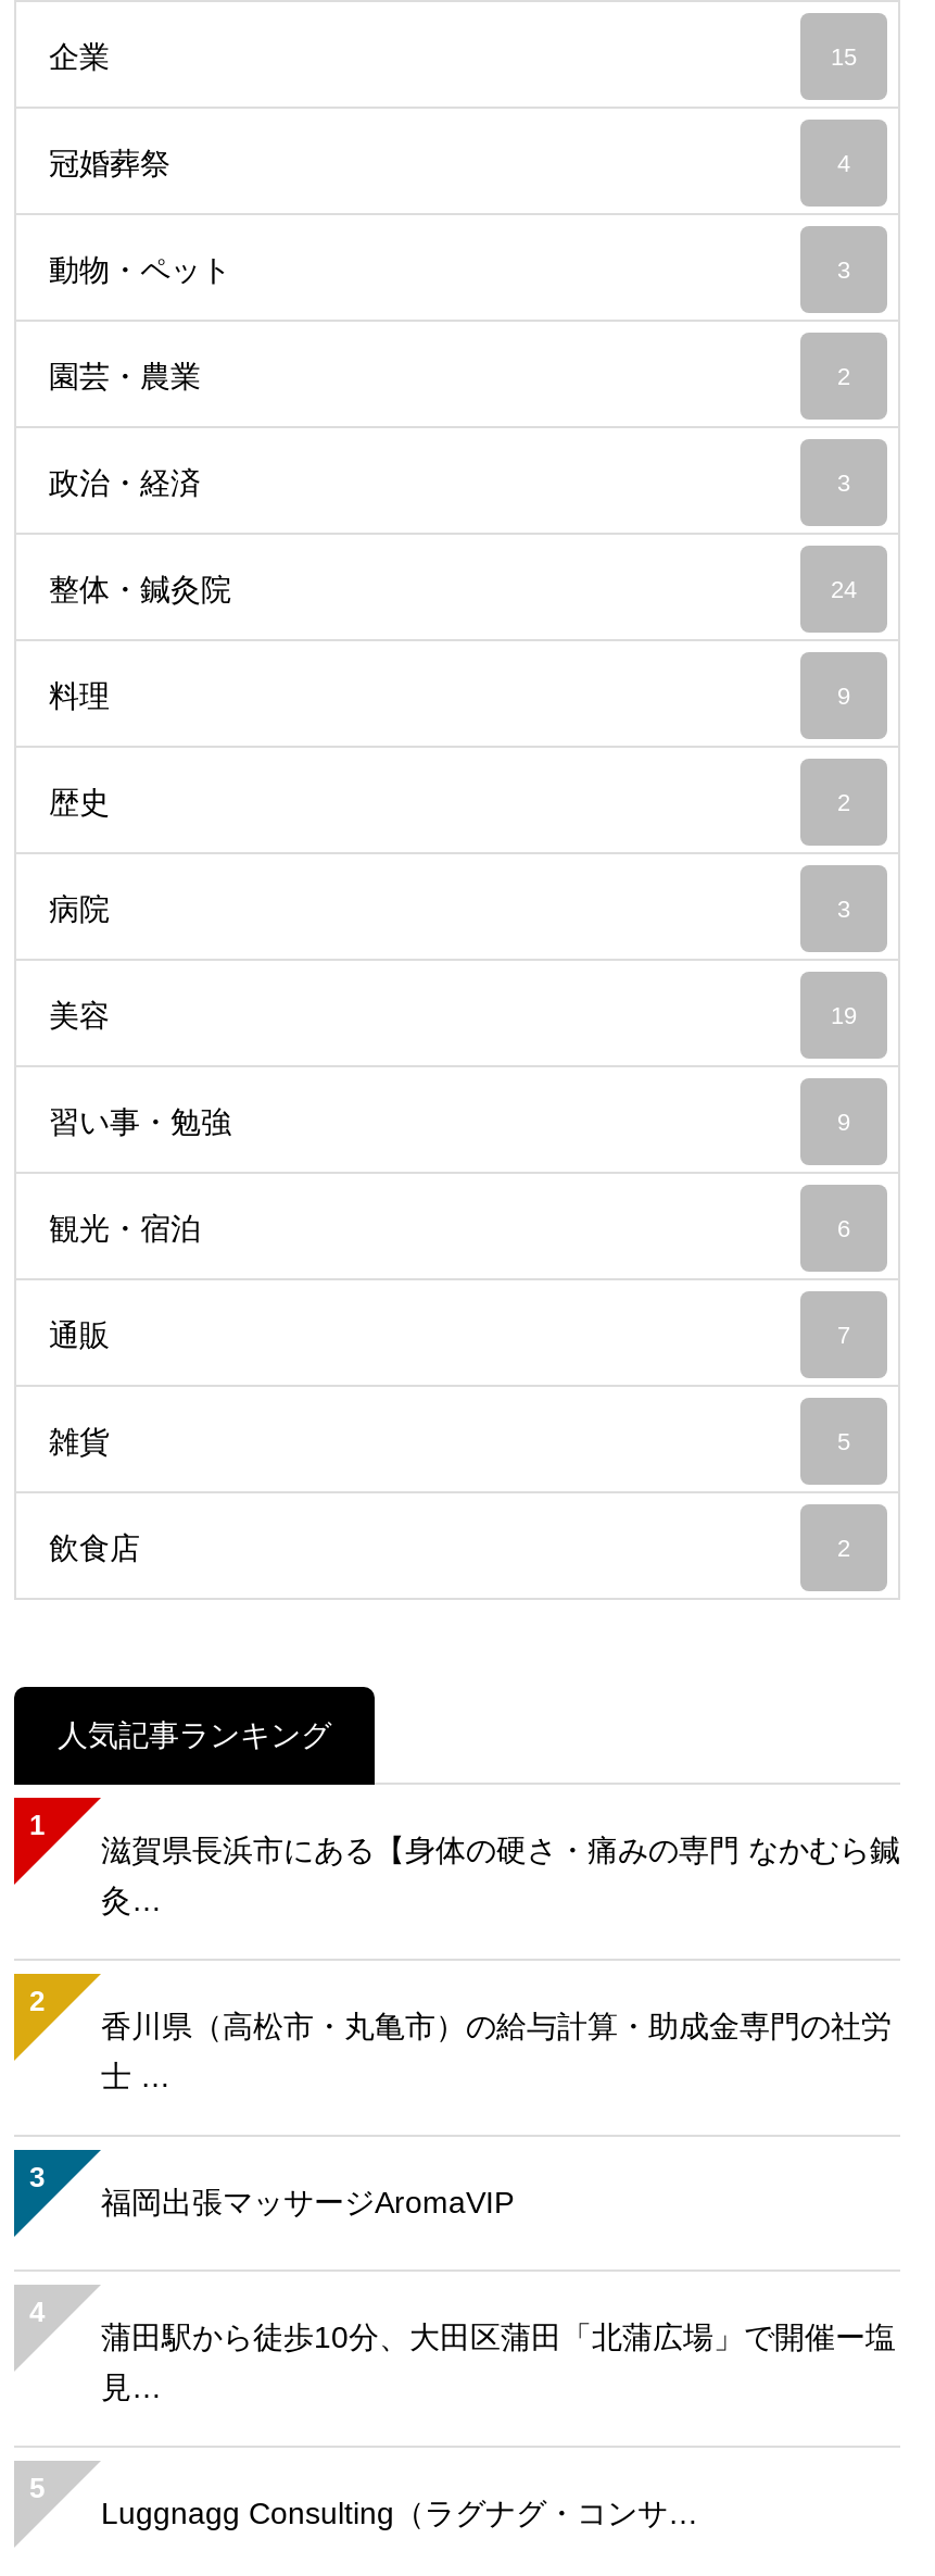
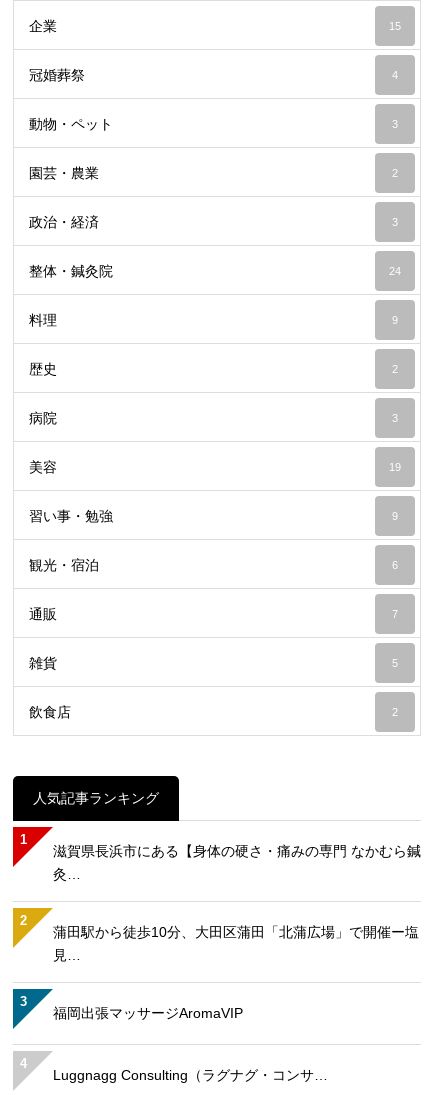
[101,2008,892,2093] 香川県（高松市・丸亀市）の給与計算・助成金専門の社労 | 士 … -> none
moved [101,2319,896,2404] -> [53,924,419,963]: 蒲田駅から徒歩10分、大田区蒲田「北蒲広場」で開催ー塩 | 見…
[29,2471,45,2504] 5 -> none

